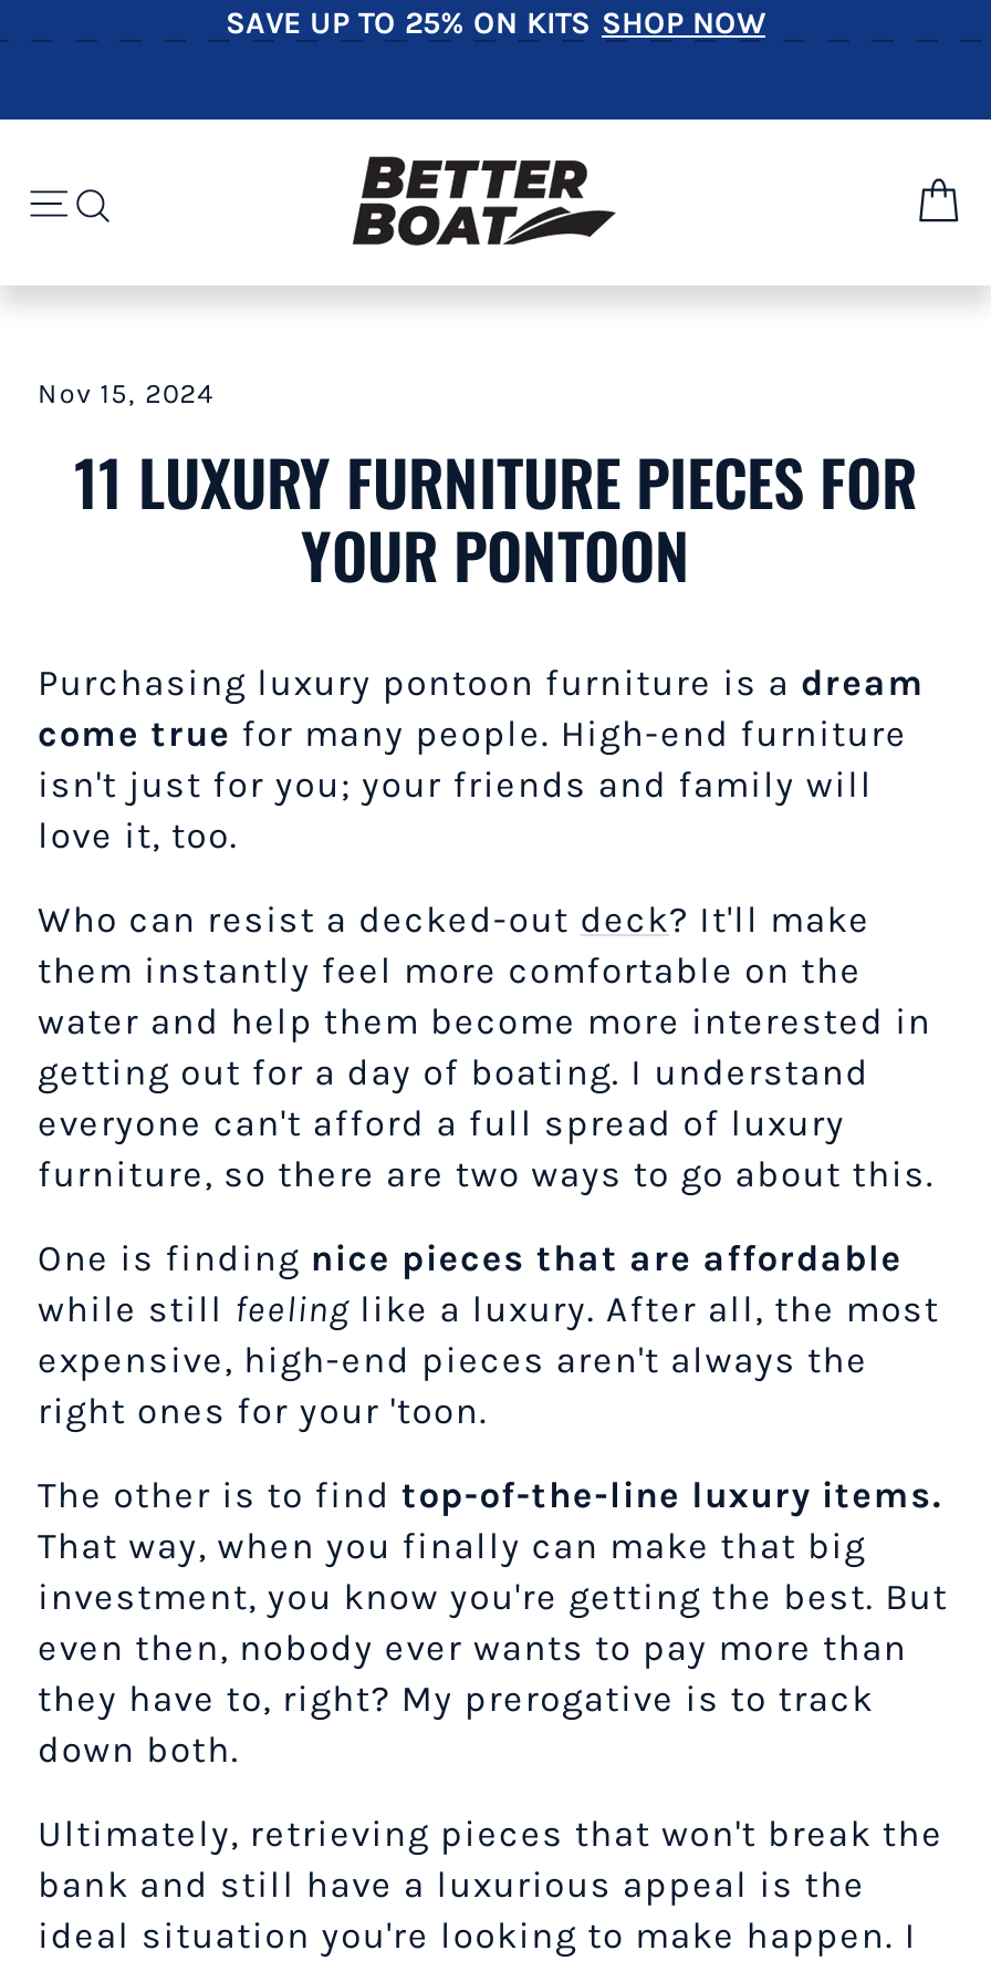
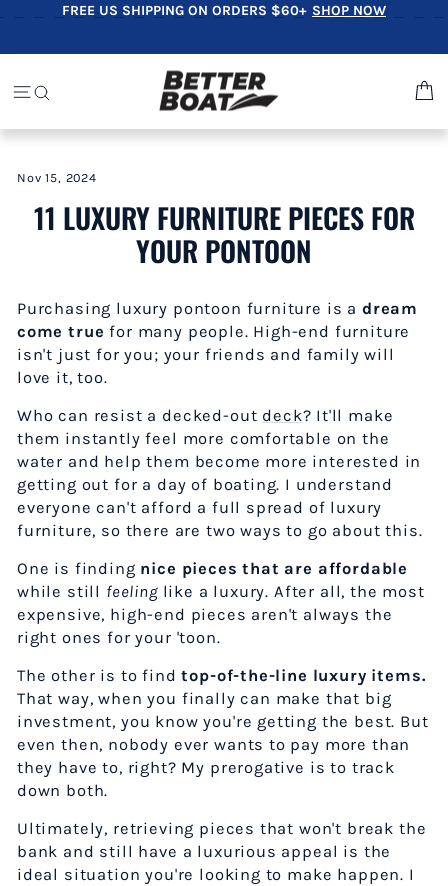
[226,4,765,42] SAVE UP TO 25% ON KITS SHOP NOW -> [62,2,386,19] FREE US SHIPPING ON ORDERS $60+ SHOP NOW

